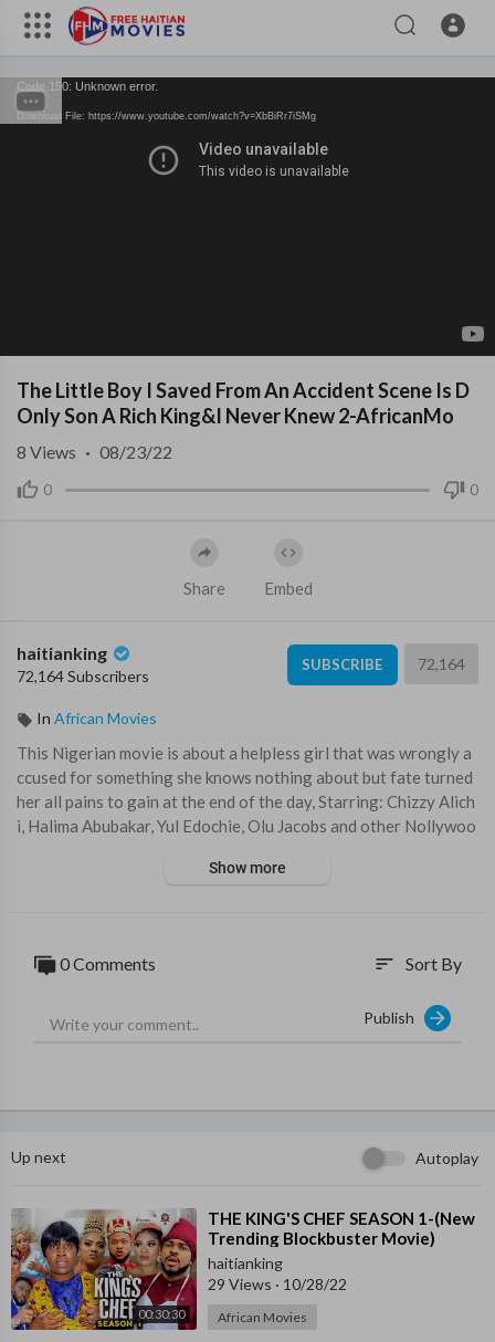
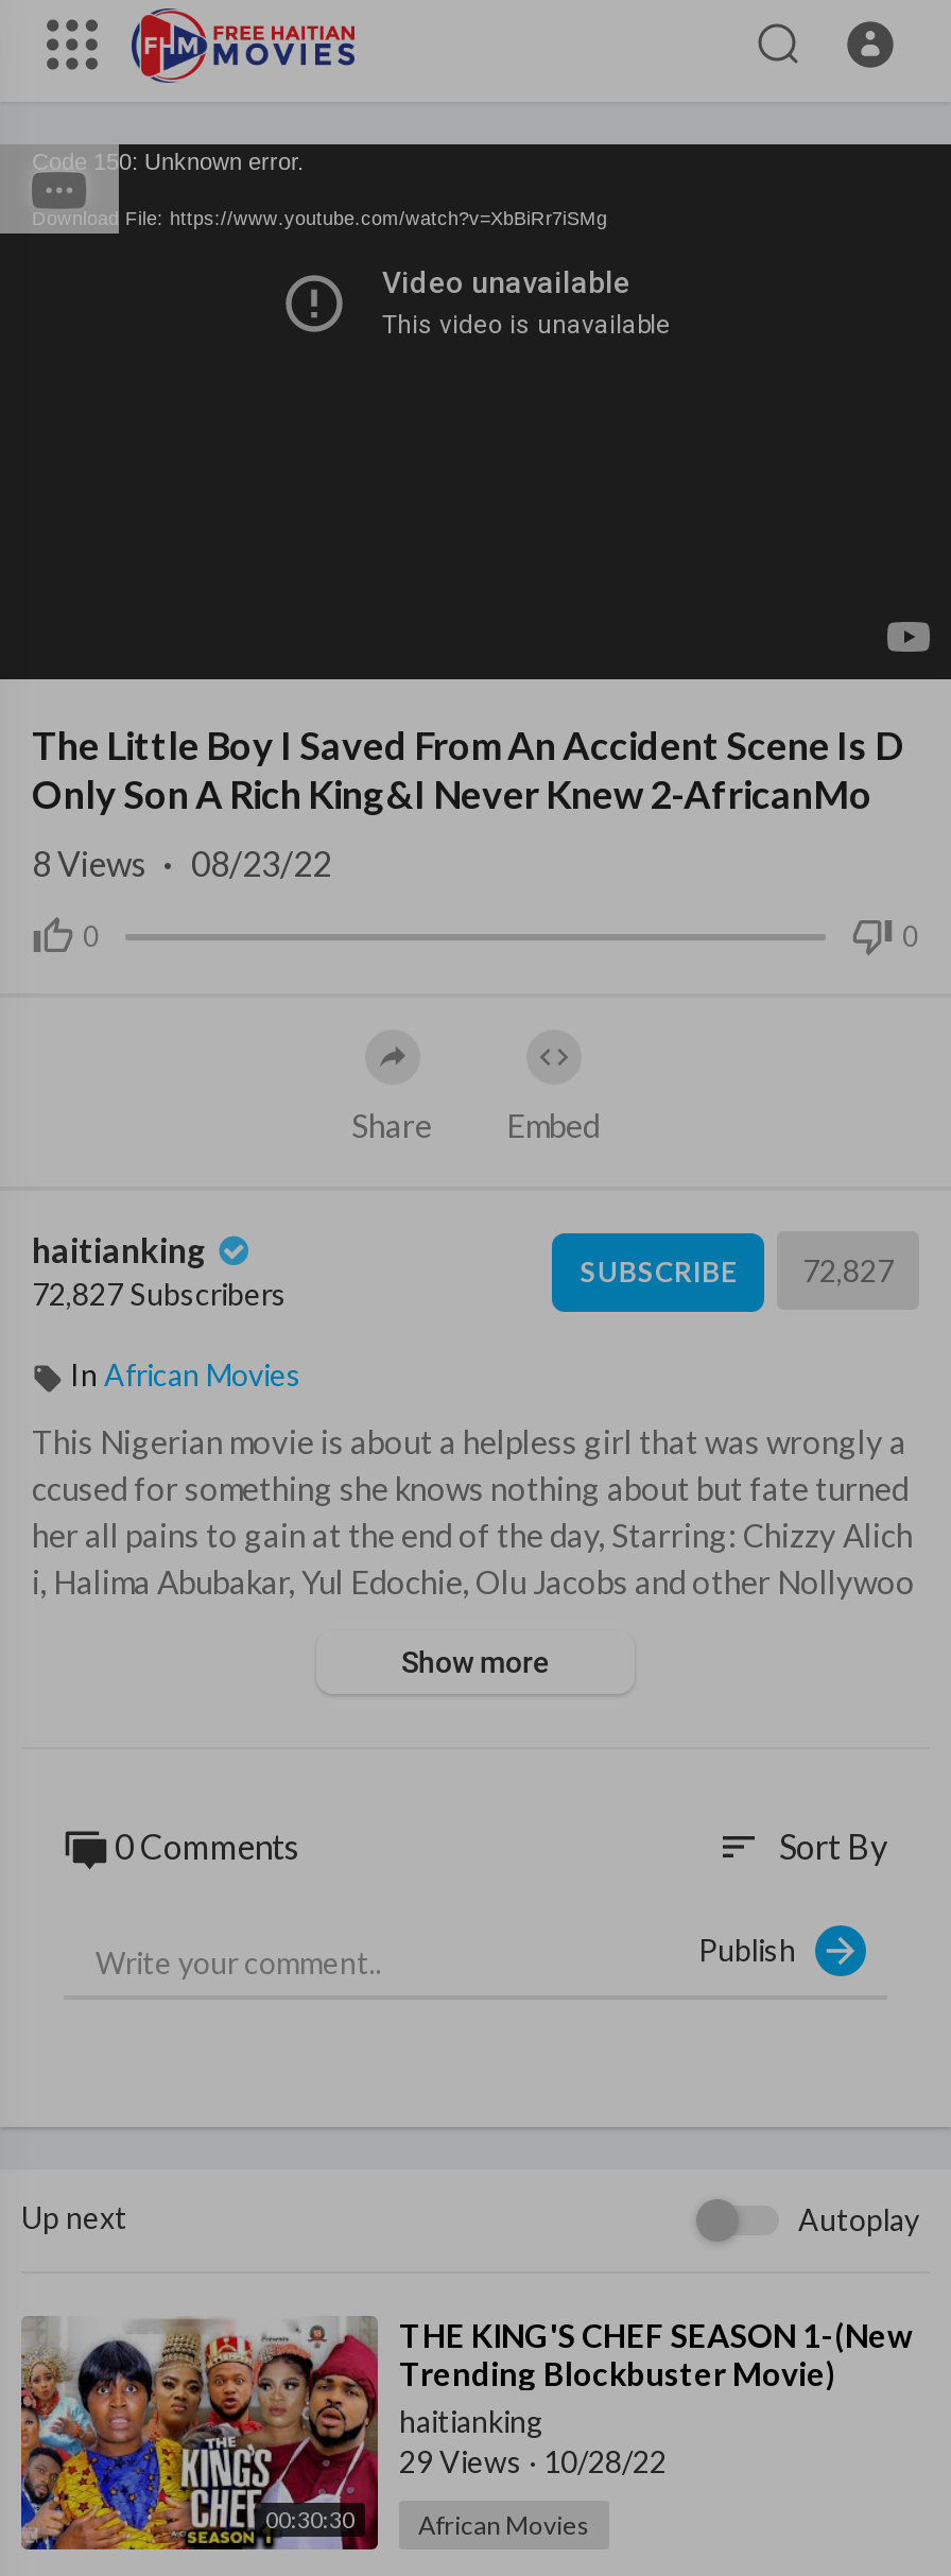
[302,654,465,673] SUBSCRIBE 72,164 -> [580,1251,894,1287] SUBSCRIBE 72,827
[17,667,149,685] 72,164 Subscribers -> [32,1276,287,1312] 72,827 Subscribers

